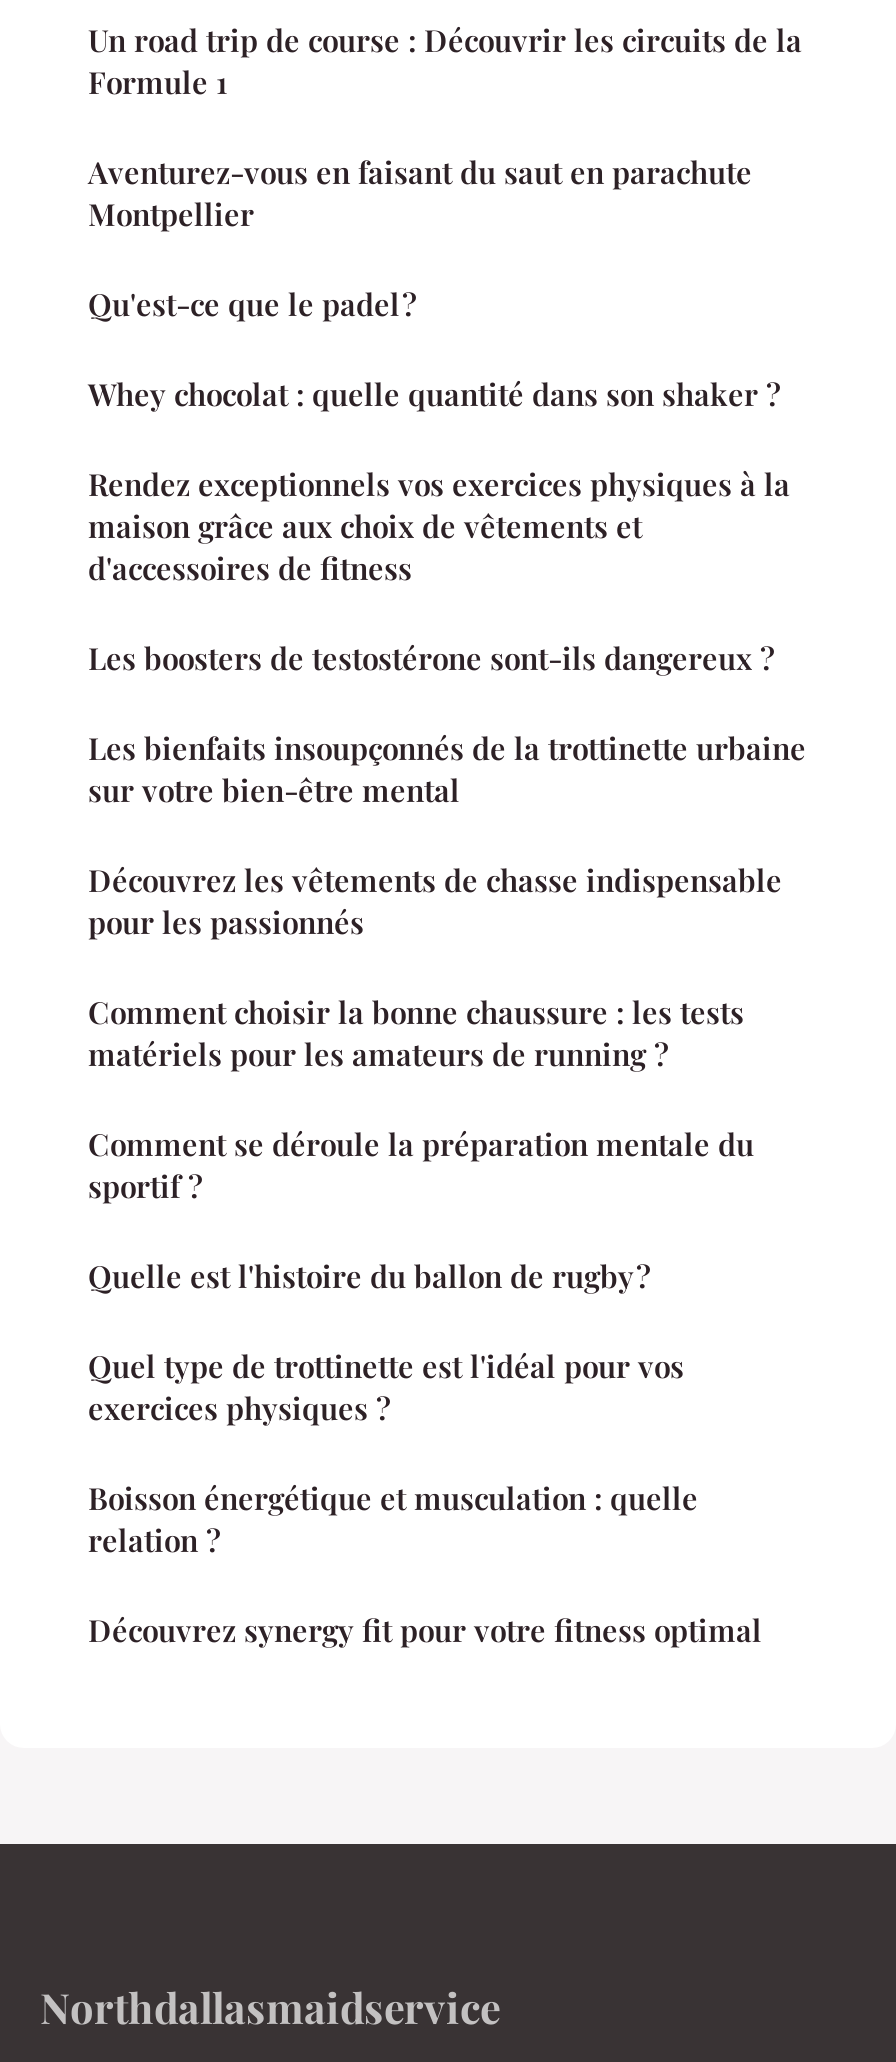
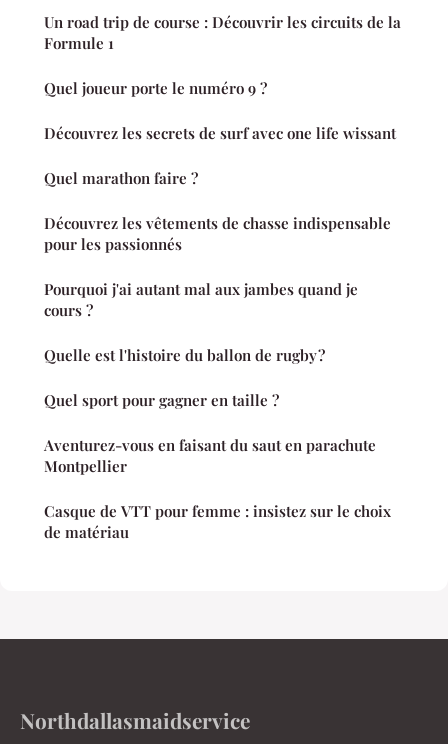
moved [88,151,752,233] -> [44,435,376,476]: Aventurez-vous en faisant du saut en parachute | Montpellier
[88,283,806,809] Qu'est-ce que le padel ? | Whey chocolat : quelle quantité dans son shaker ? | Rendez exceptionnels vos exercices physiques à la | maison grâce aux choix de vêtements et | d'accessoires de fitness | Les boosters de testostérone sont-ils dangereux ? | Les bienfaits insoupçonnés de la trottinette urbaine | sur votre bien-être mental -> [44,78,396,188] Quel joueur porte le numéro 9 ? | Découvrez les secrets de surf avec one life wissant | Quel marathon faire ?
[88,991,754,1205] Comment choisir la bonne chaussure : les tests | matériels pour les amateurs de running ? | Comment se déroule la préparation mentale du | sportif ? -> [44,279,358,320] Pourquoi j'ai autant mal aux jambes quand je | cours ?
[88,1345,684,1427] Quel type de trottinette est l'idéal pour vos | exercices physiques ? -> [44,390,279,410] Quel sport pour gagner en taille ?
[88,1477,698,1559] Boisson énergétique et musculation : quelle | relation ? -> none
[88,1609,762,1649] Découvrez synergy fit pour votre fitness optimal -> [44,501,391,542] Casque de VTT pour femme : insistez sur le choix | de matériau

